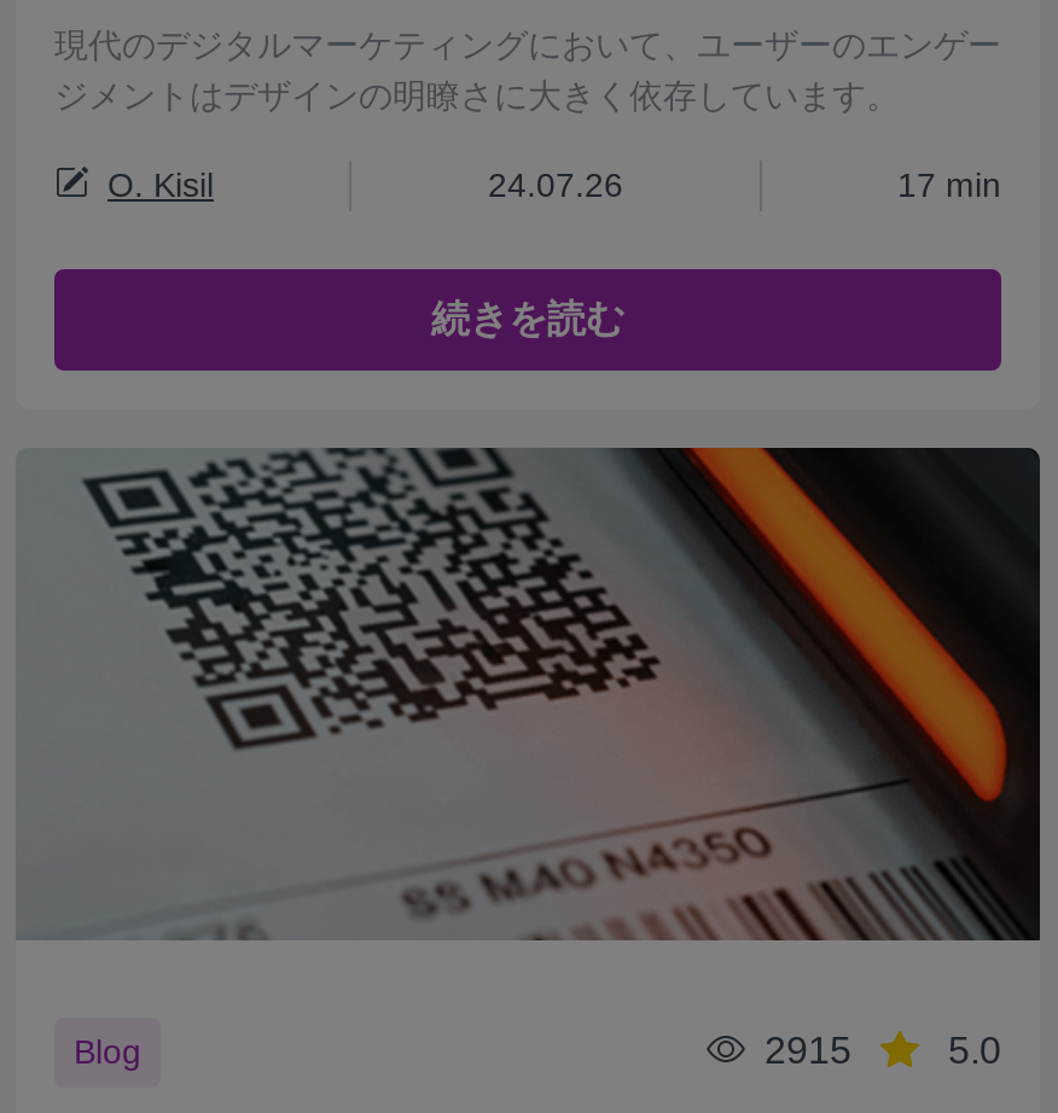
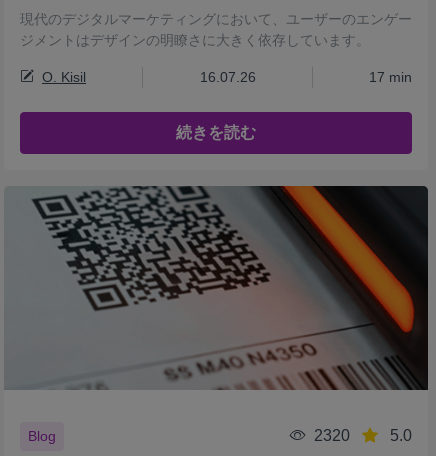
[488,164,623,203] 24.07.26 -> [199,69,255,85] 16.07.26
[765,1030,851,1071] 2915 -> [314,427,350,444] 2320

